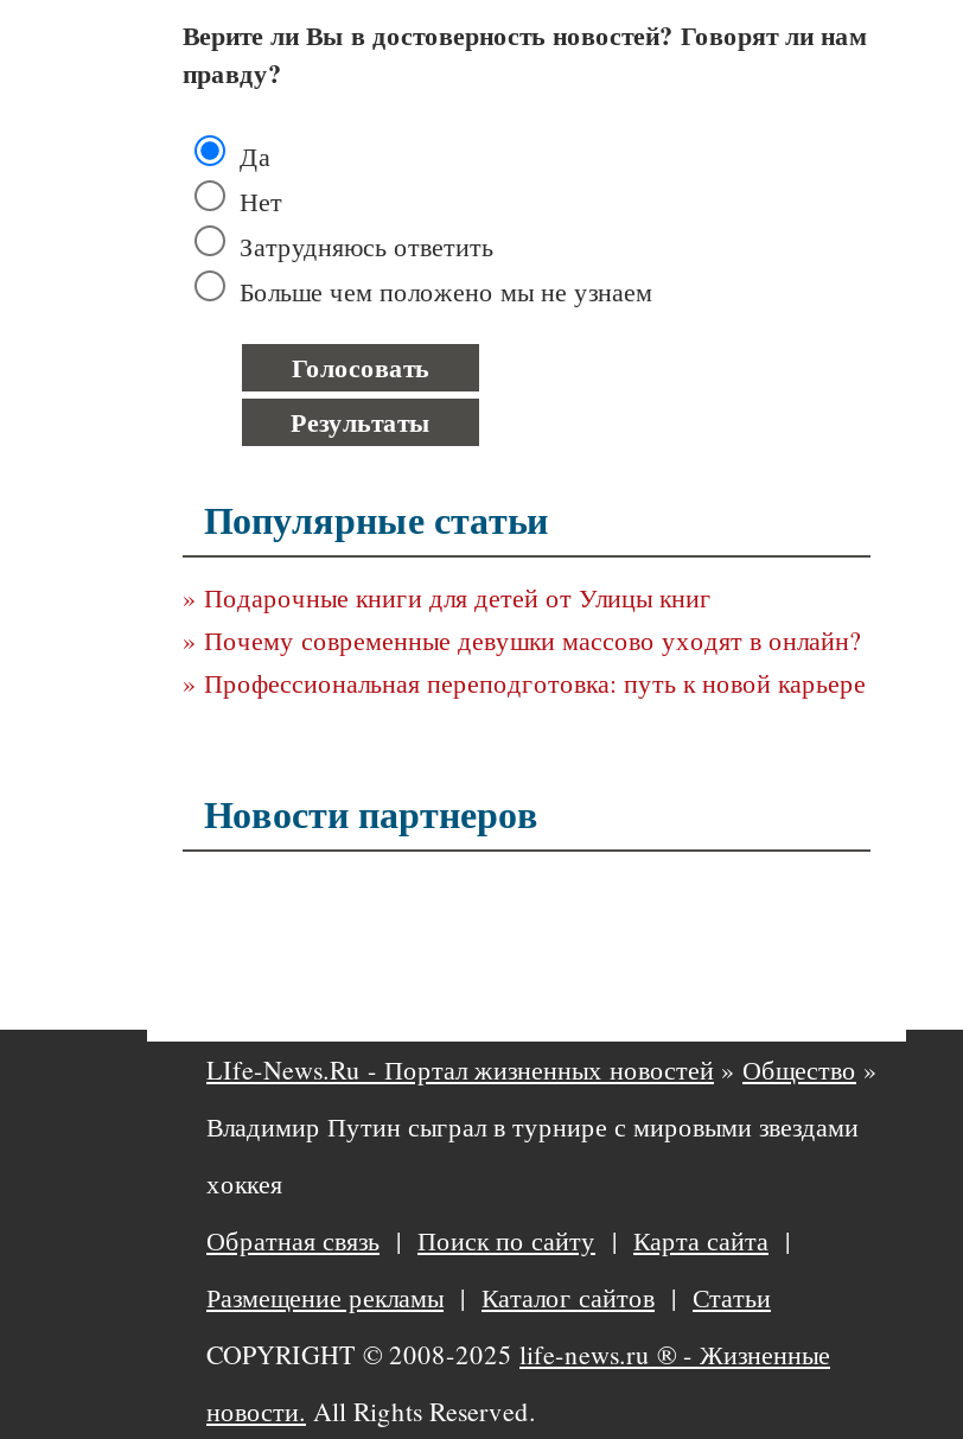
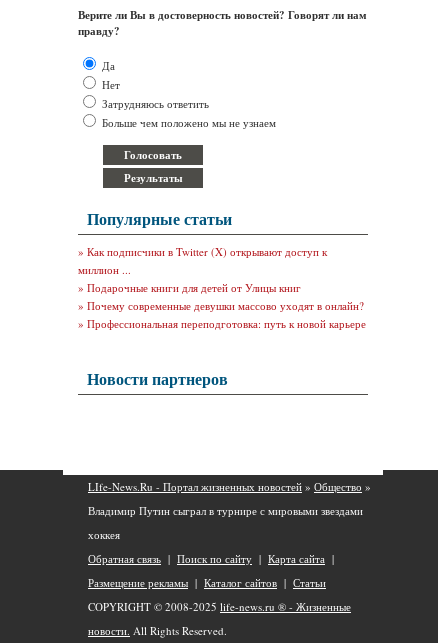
none -> [78,244,327,277] » Как подписчики в Twitter (X) открывают доступ к | миллион ...

